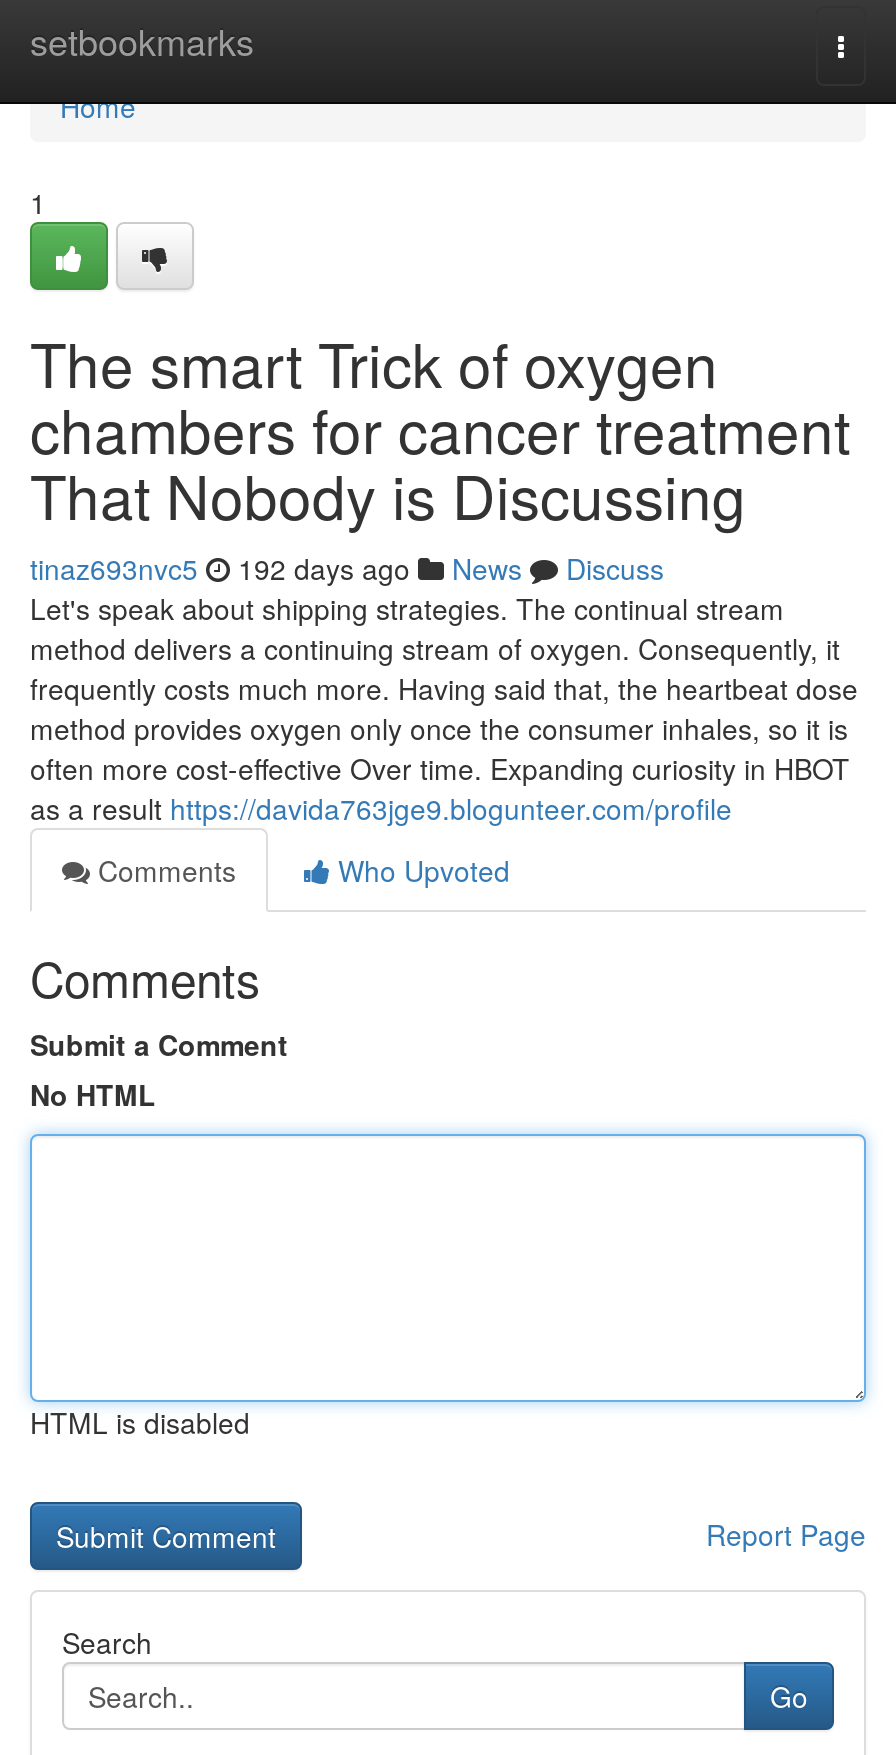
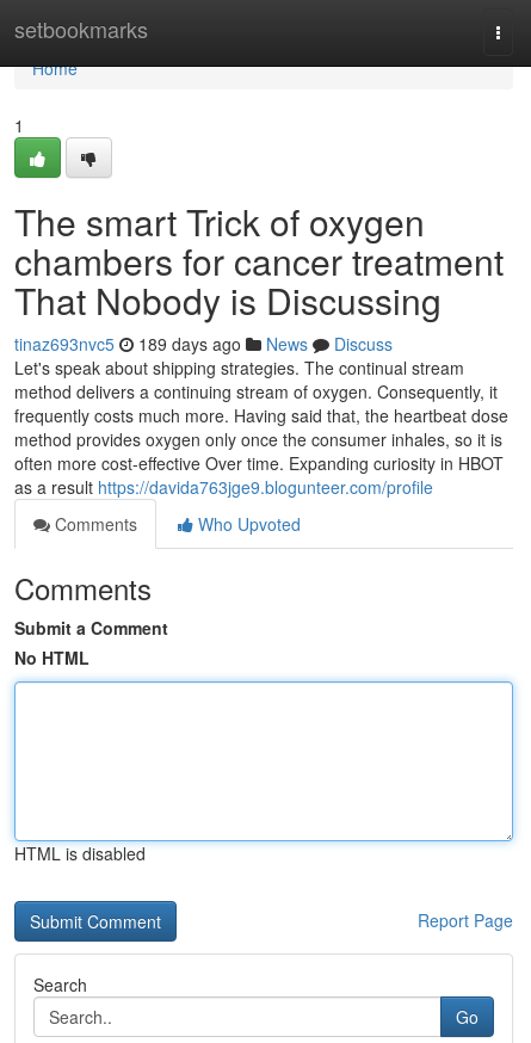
[30,548,664,588] tinaz693nvc5 192 days ago News Discuss -> [14,332,393,356] tinaz693nvc5 189 days ago News Discuss

